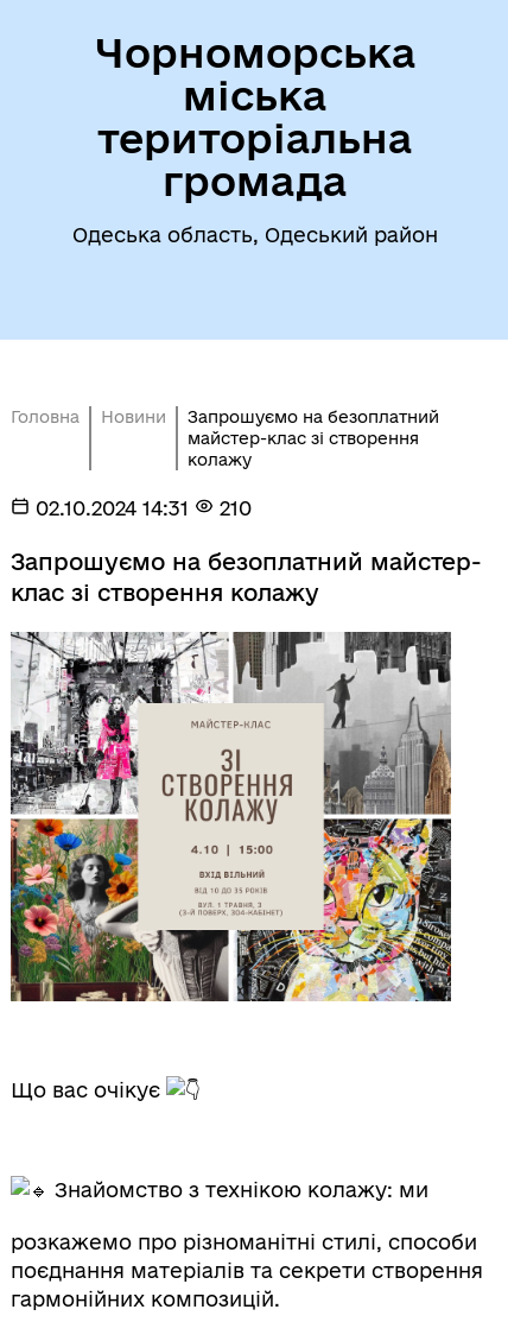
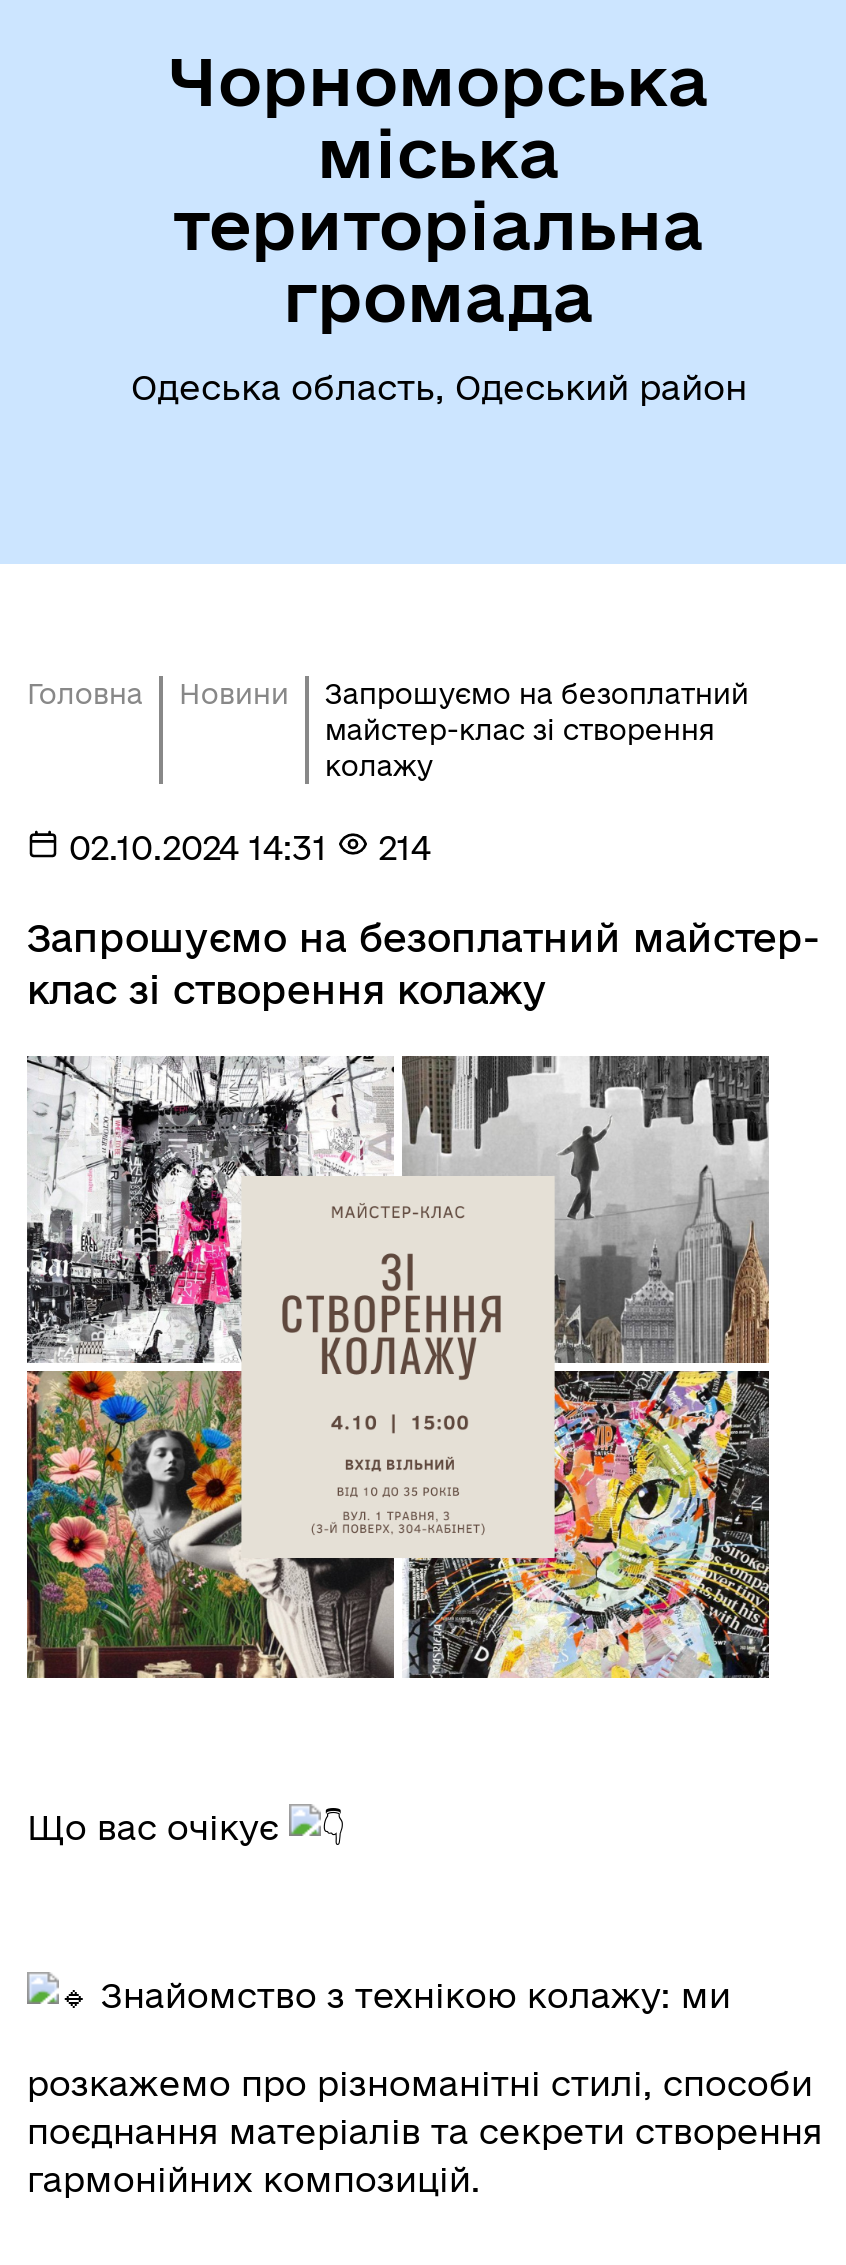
[30,496,252,519] 02.10.2024 14:31 210 -> [59,828,431,866] 02.10.2024 14:31 214

